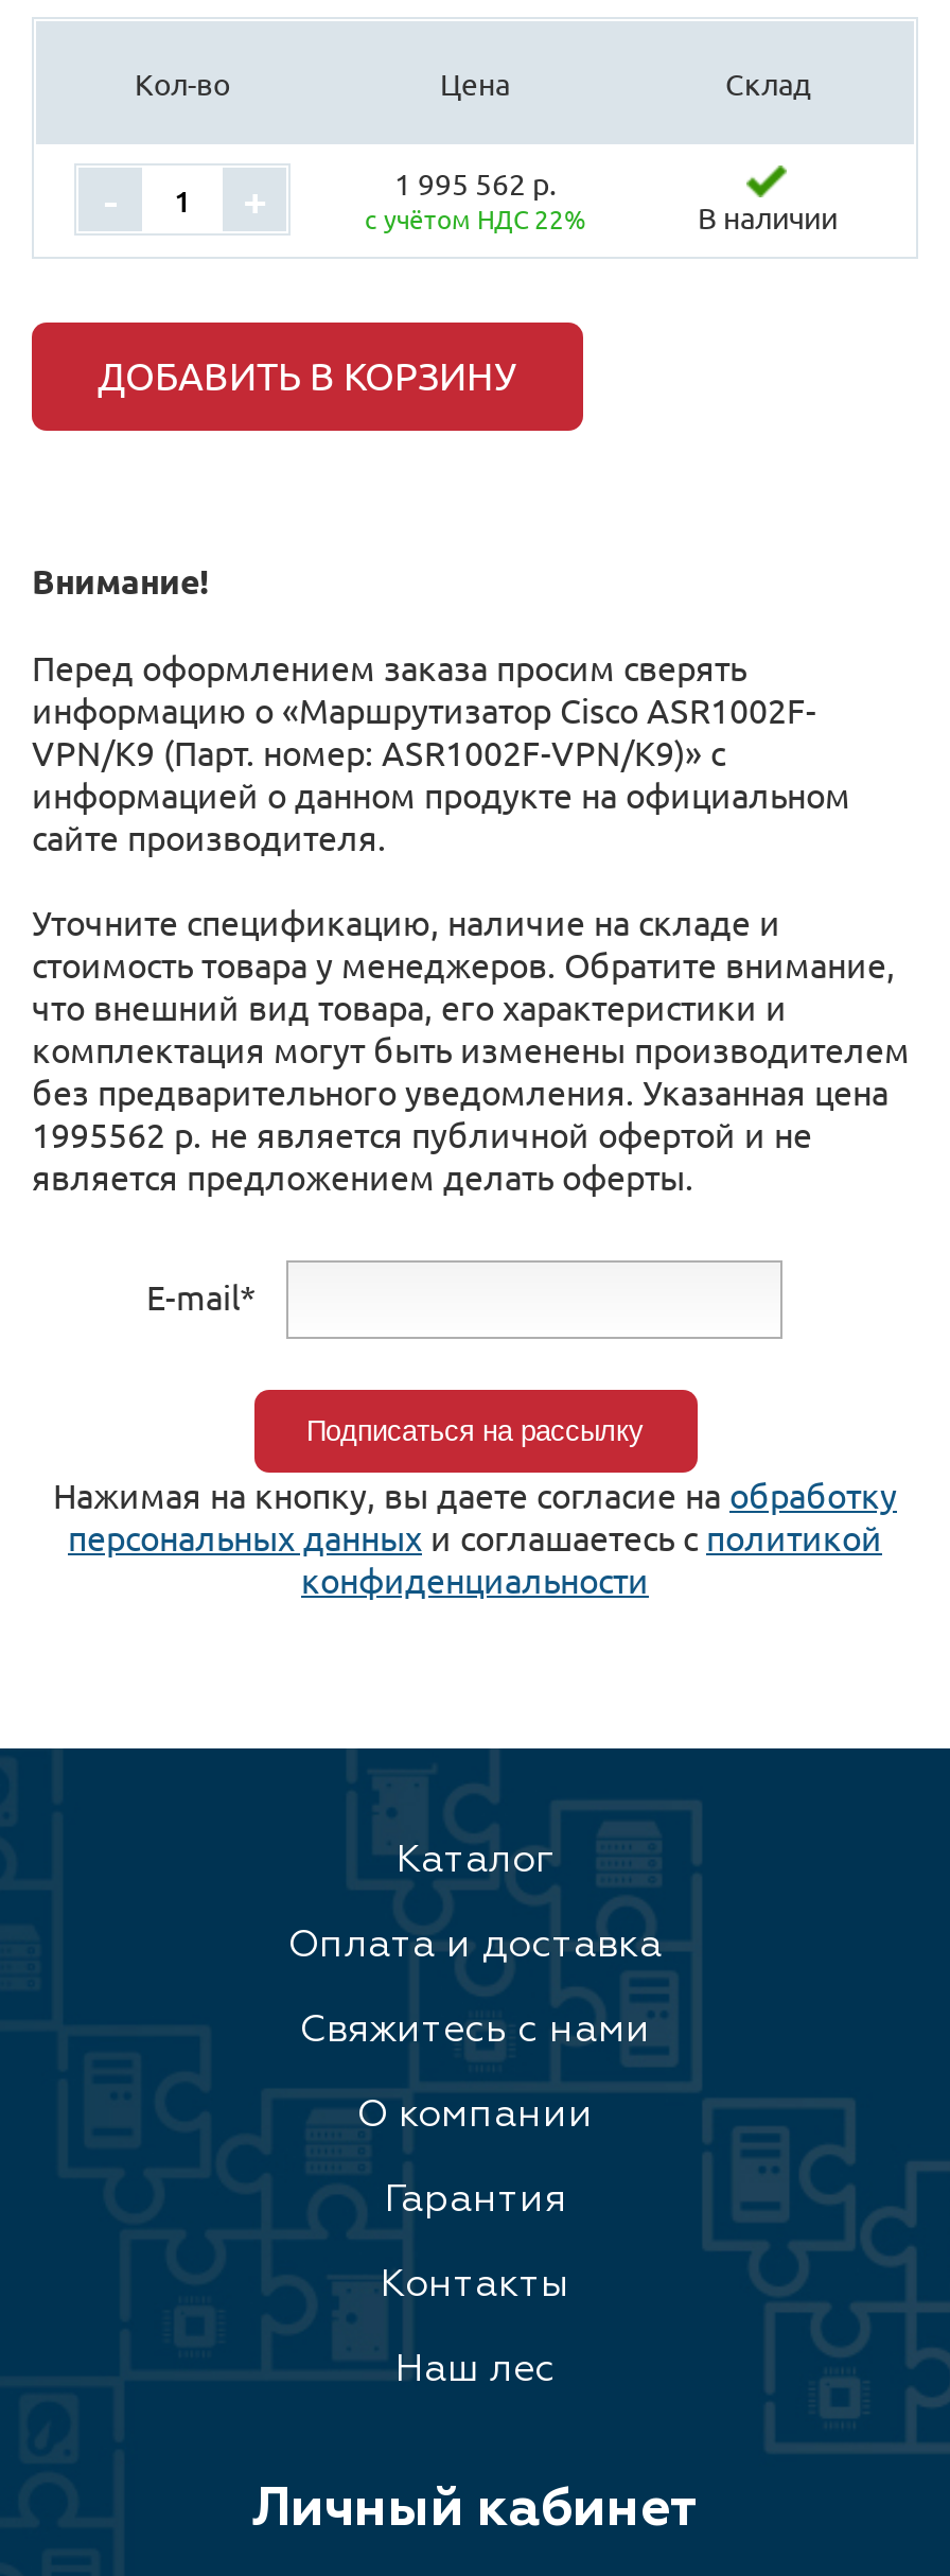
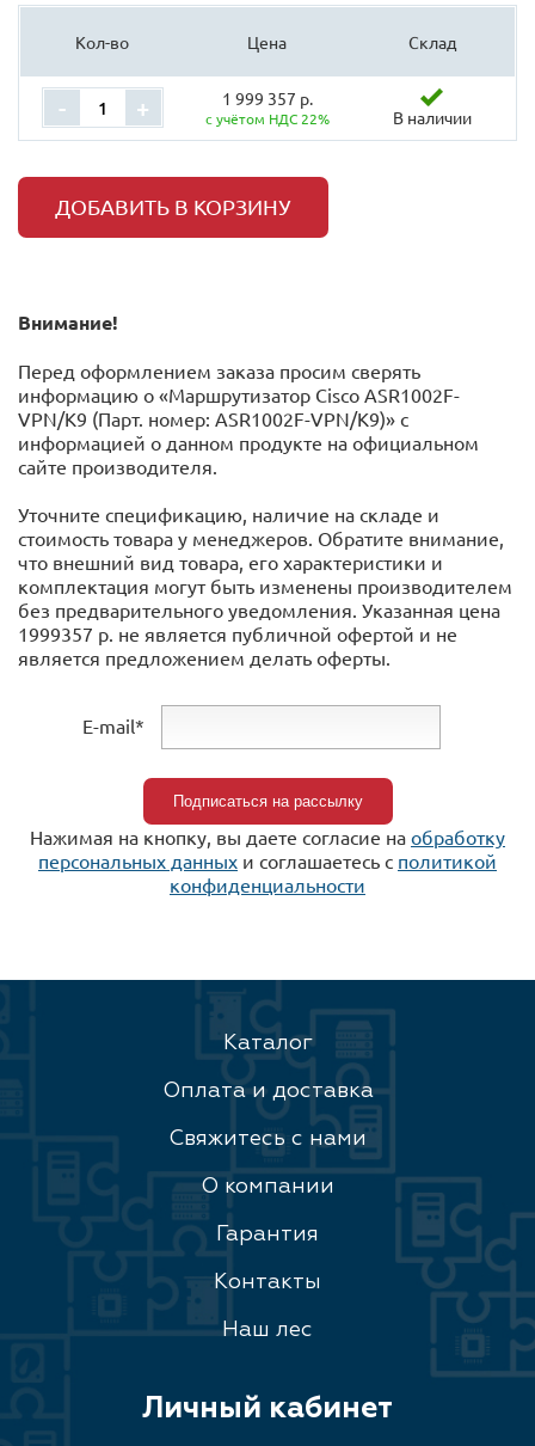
[394,163,556,202] 1 995 562 р. -> [222,87,313,109] 1 999 357 р.
[32,1112,812,1154] 1995562 р. не является публичной офертой и не -> [18,621,457,645] 1999357 р. не является публичной офертой и не

